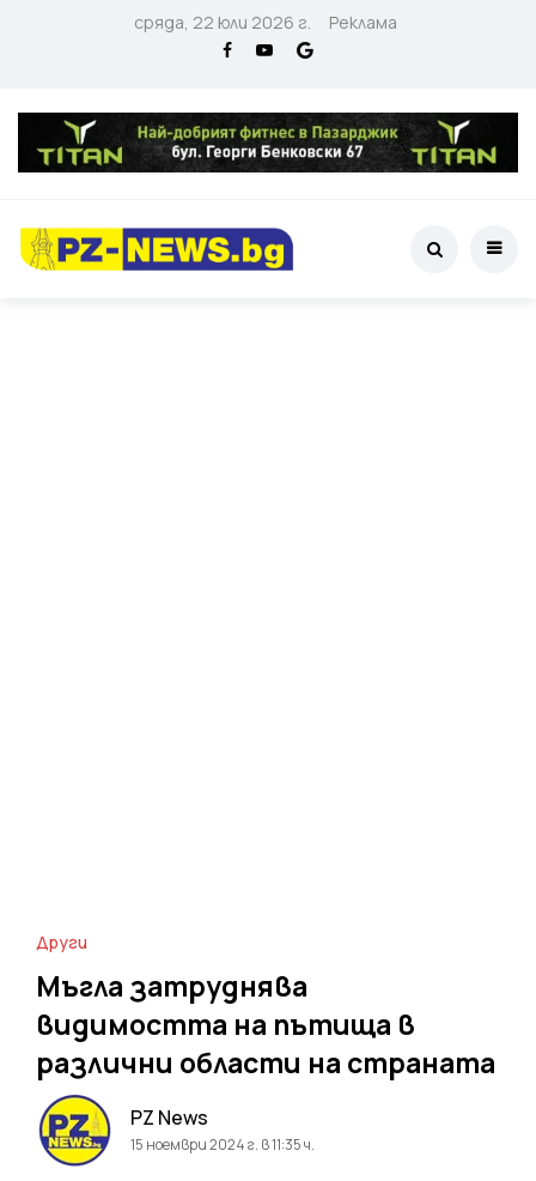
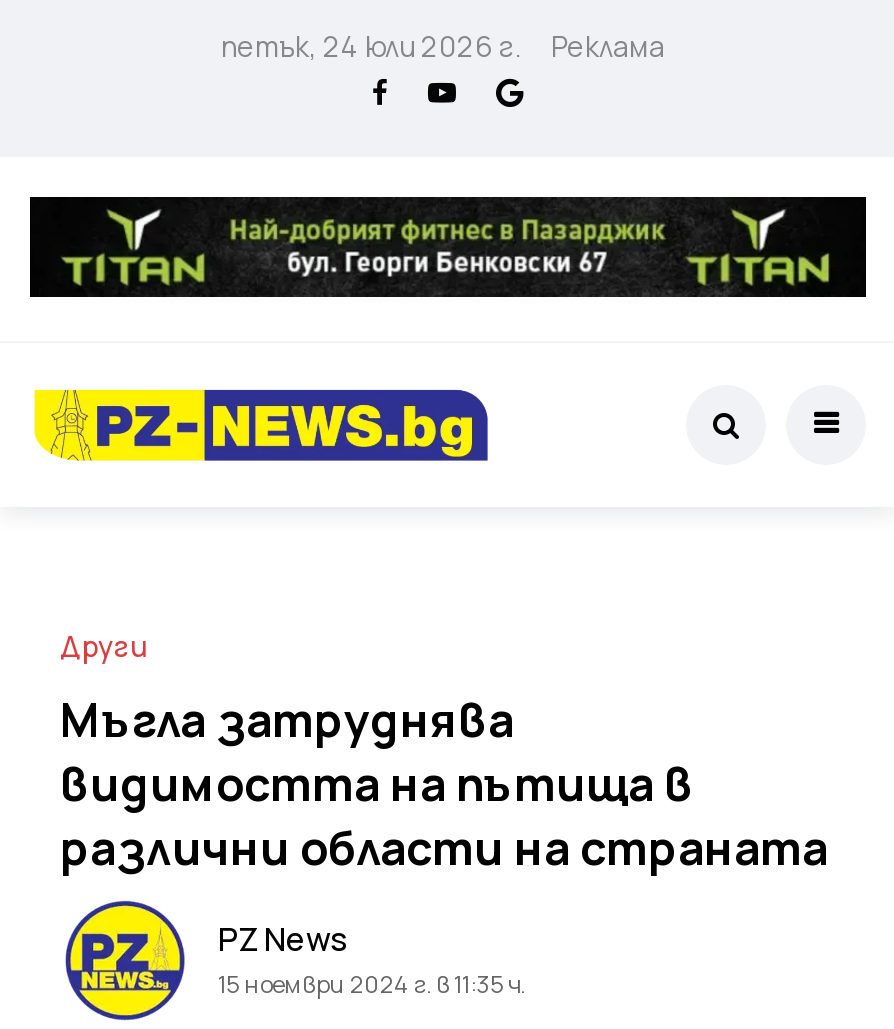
[133,11,397,34] сряда, 22 юли 2026 г. Реклама -> [221,27,665,65] петък, 24 юли 2026 г. Реклама

